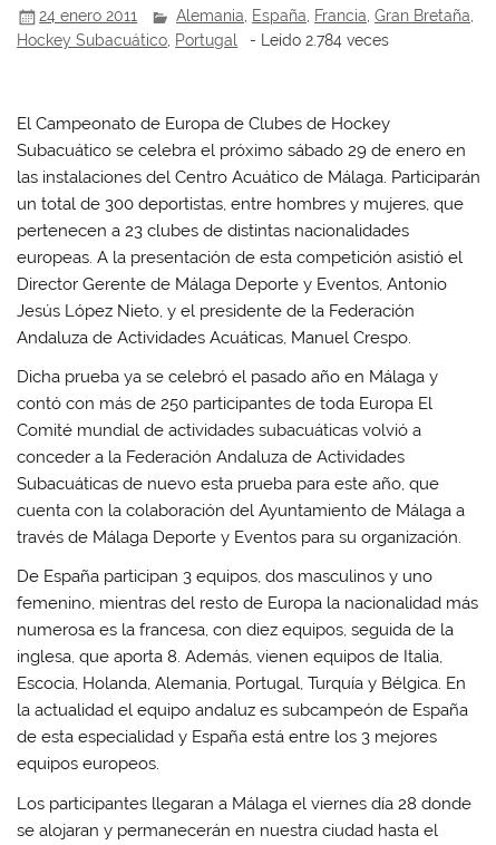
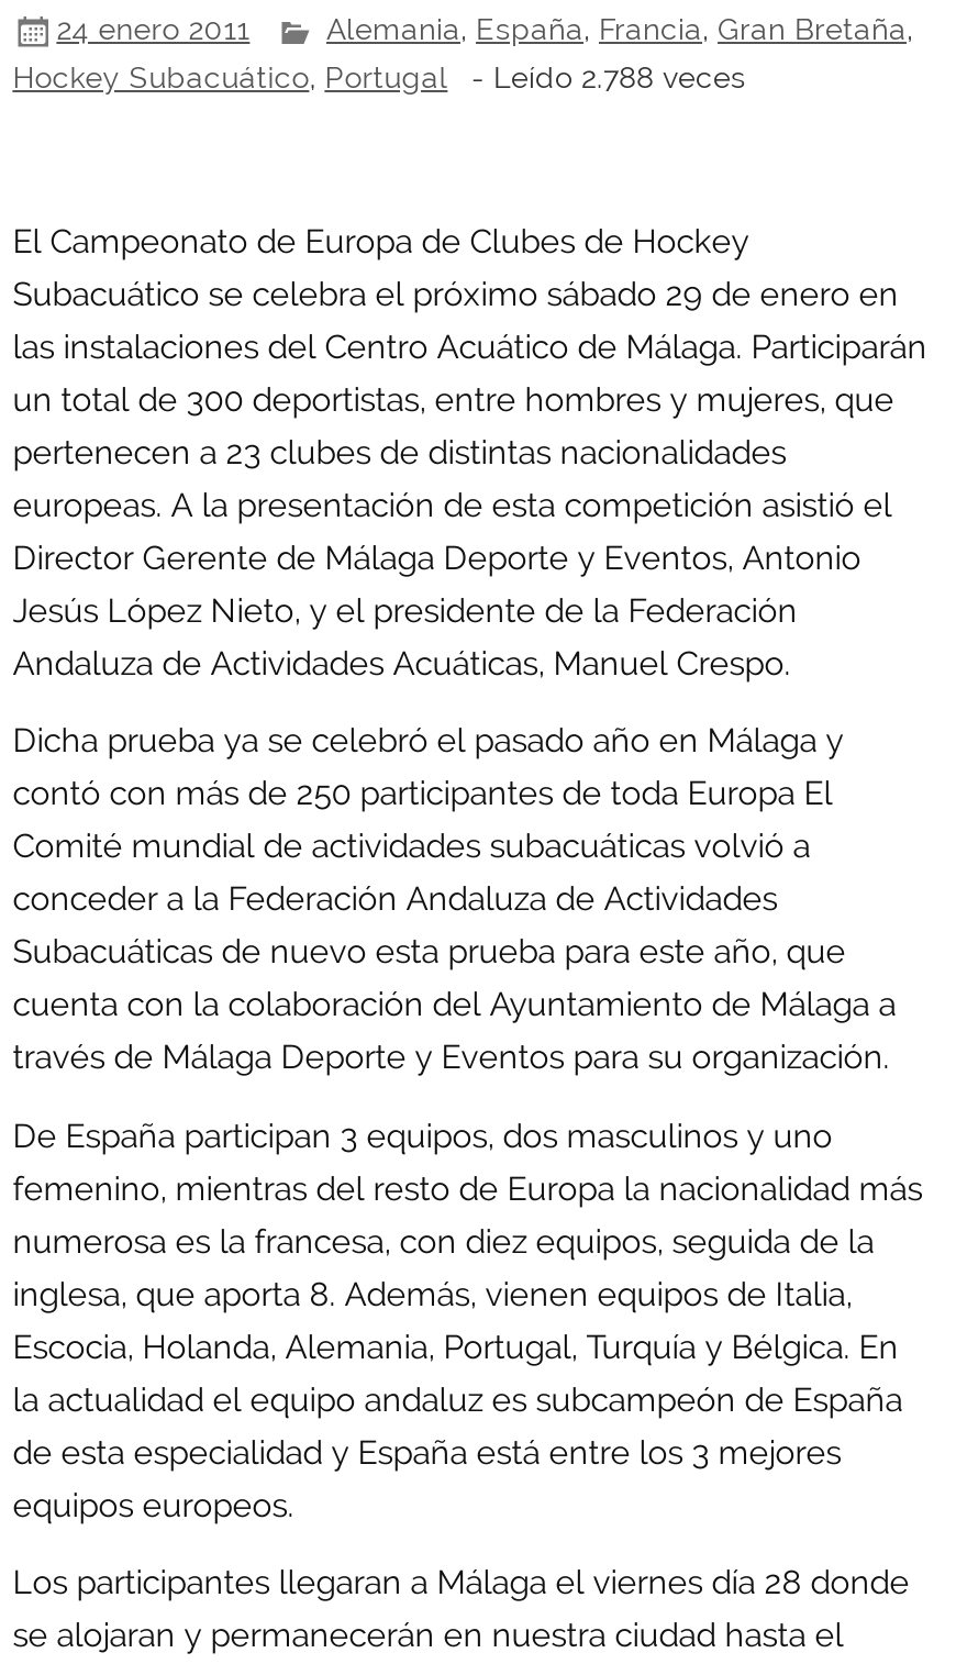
[17,31,389,49] Hockey Subacuático, Portugal - Leído 2.784 veces -> [13,59,746,94] Hockey Subacuático, Portugal - Leído 2.788 veces

